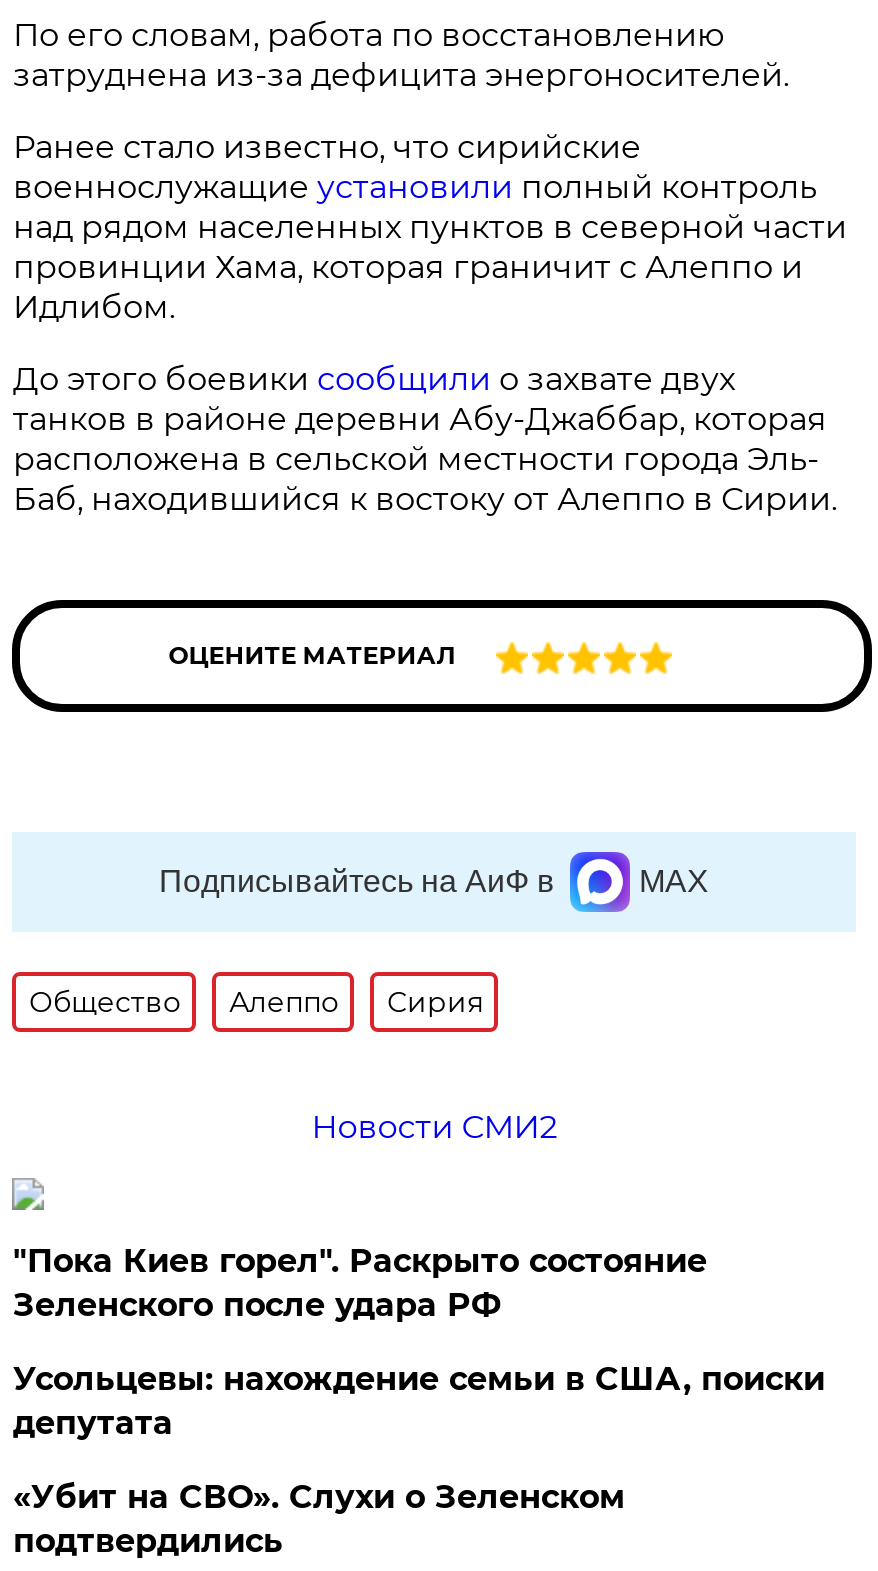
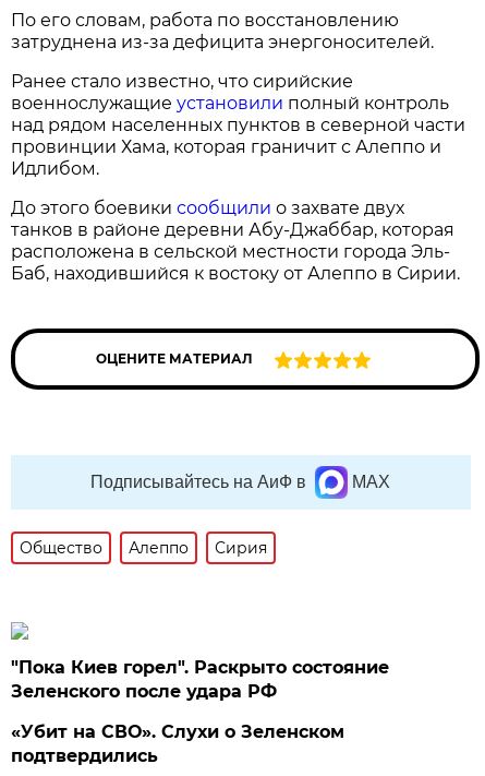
[311,1108,557,1146] Новости СМИ2 -> none
[13,1360,825,1442] Усольцевы: нахождение семьи в США, поиски | депутата -> none

